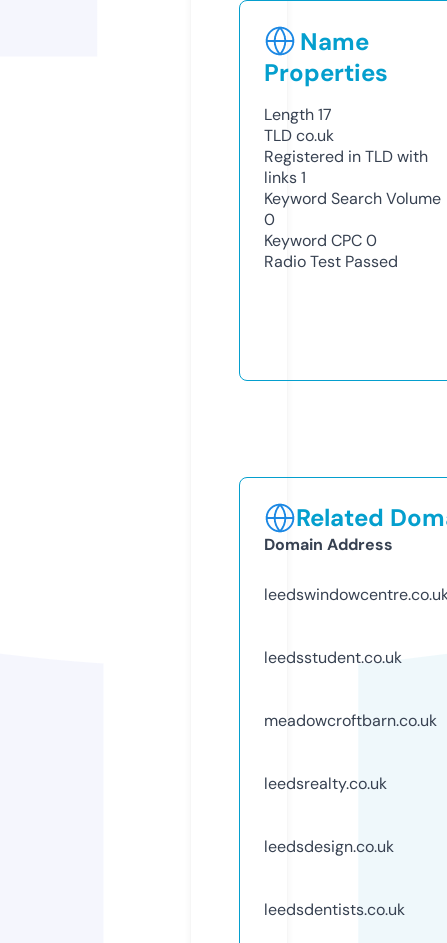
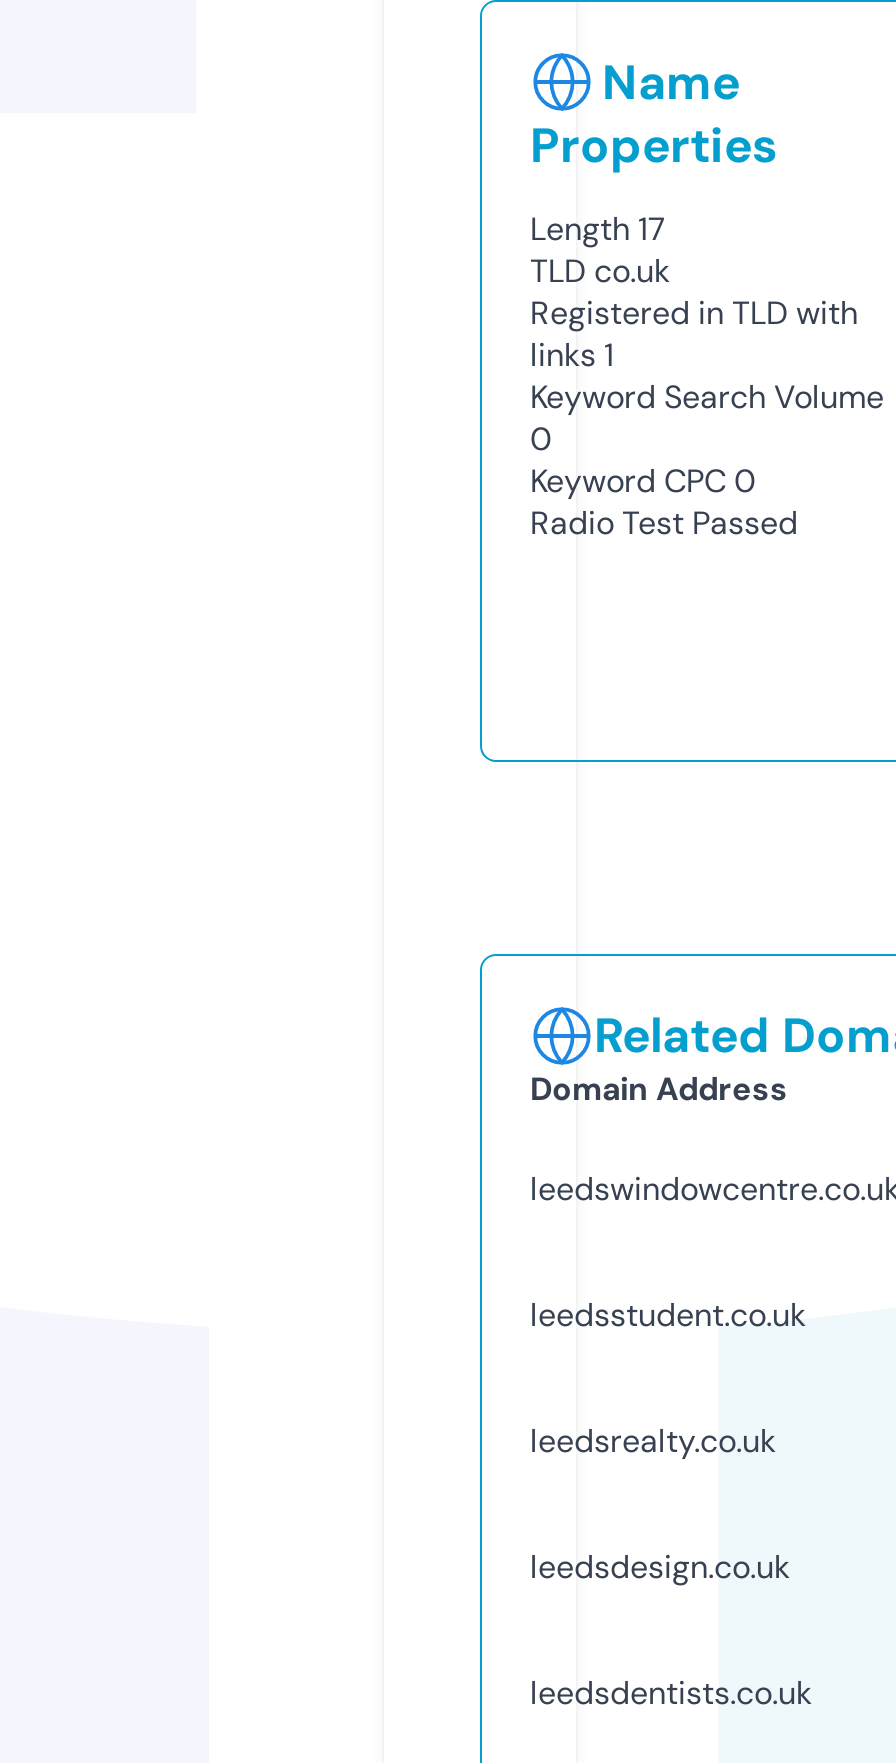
[264,710,437,731] meadowcroftbarn.co.uk -> none

